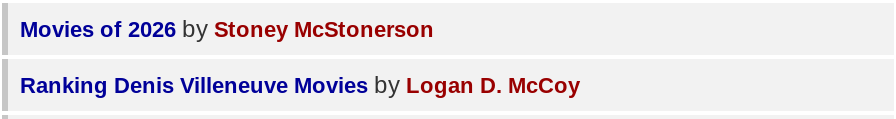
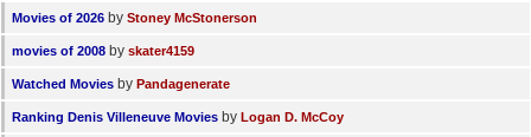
none -> [12,42,230,92] movies of 2008 by skater4159 | Watched Movies by Pandagenerate

